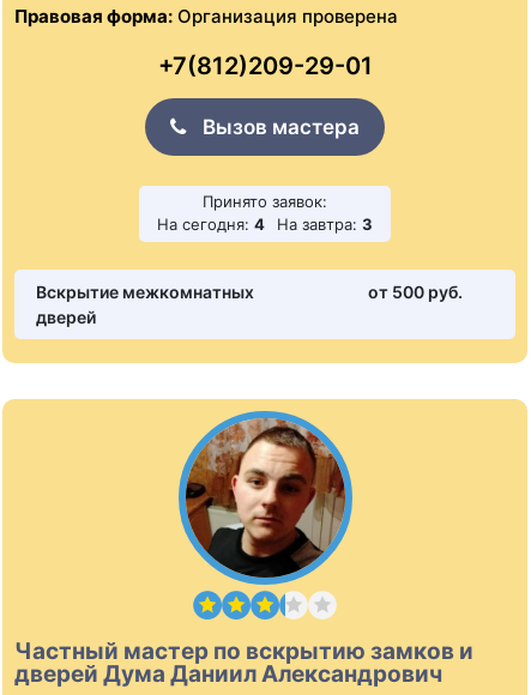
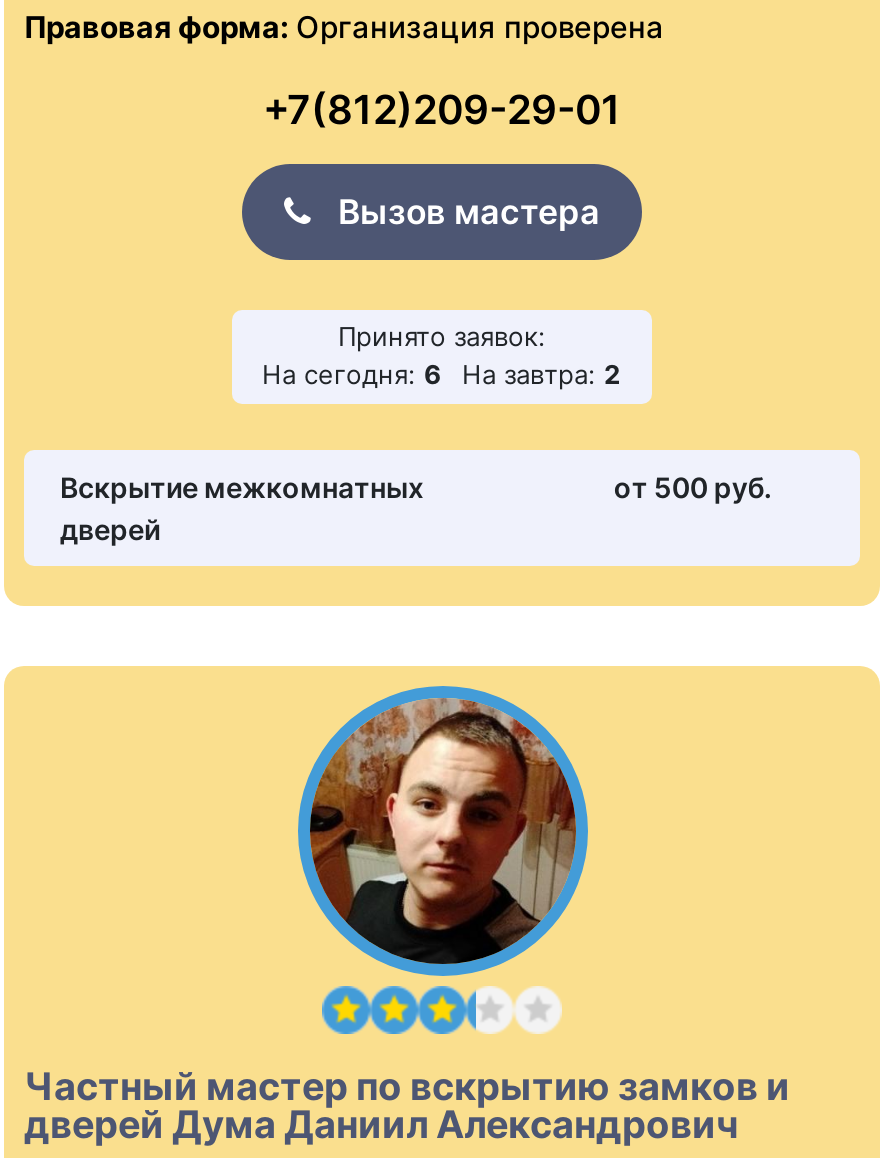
[157,214,265,233] На сегодня: 4 -> [262,357,442,389] На сегодня: 6
[277,214,373,233] На завтра: 3 -> [462,357,620,389] На завтра: 2

